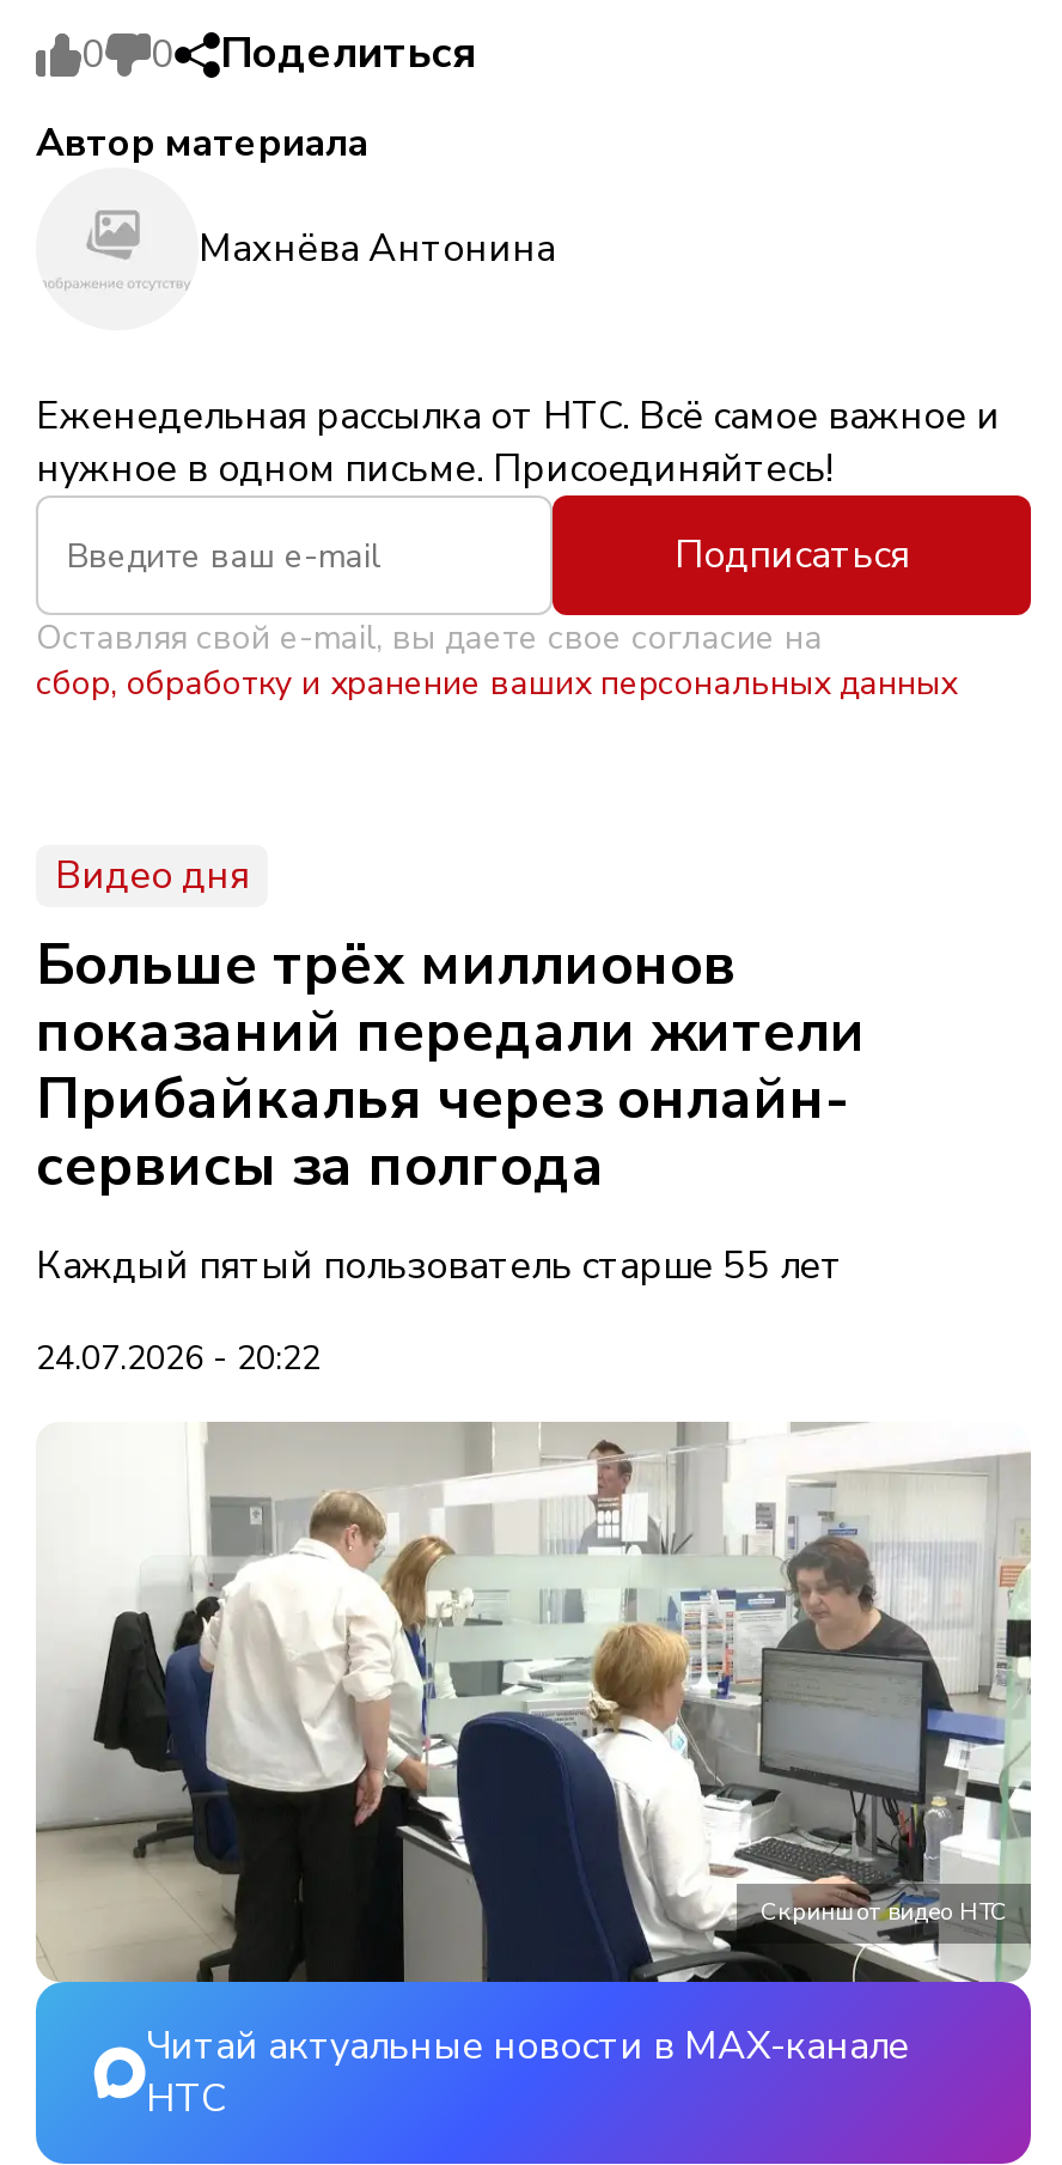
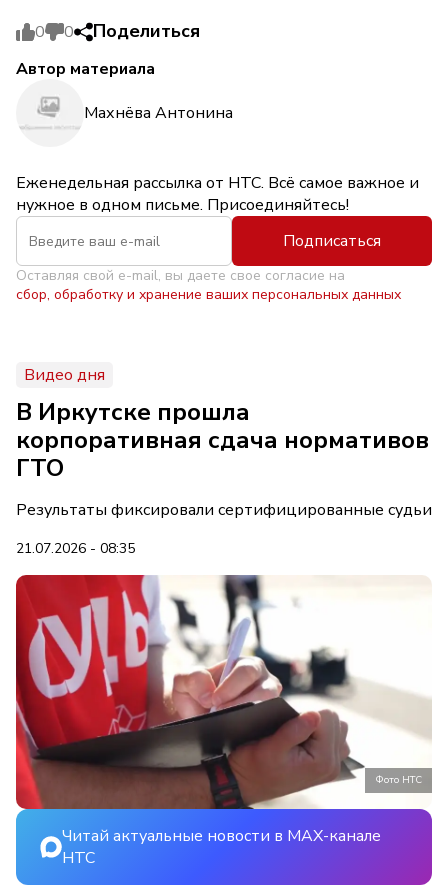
[36,927,866,1204] Больше трёх миллионов | показаний передали жители | Прибайкалья через онлайн- | сервисы за полгода -> [16,396,429,484] В Иркутске прошла | корпоративная сдача нормативов | ГТО
[36,1240,842,1293] Каждый пятый пользователь старше 55 лет -> [16,499,432,521] Результаты фиксировали сертифицированные судьи
[36,1336,321,1382] 24.07.2026 - 20:22 -> [16,539,135,558] 21.07.2026 - 08:35
[36,1422,1033,1987] [image] | Скриншот видео НТС -> [15,575,431,810] [image] | Фото НТС

